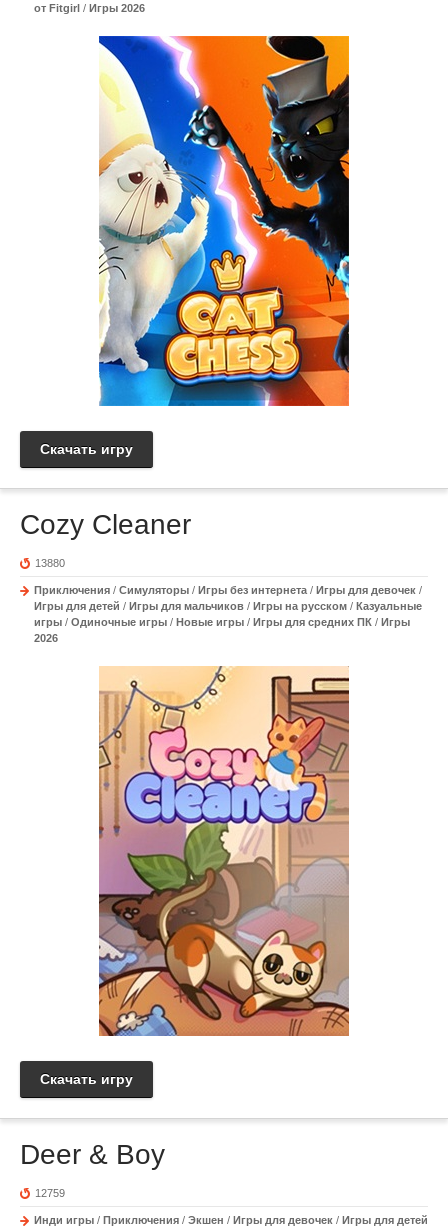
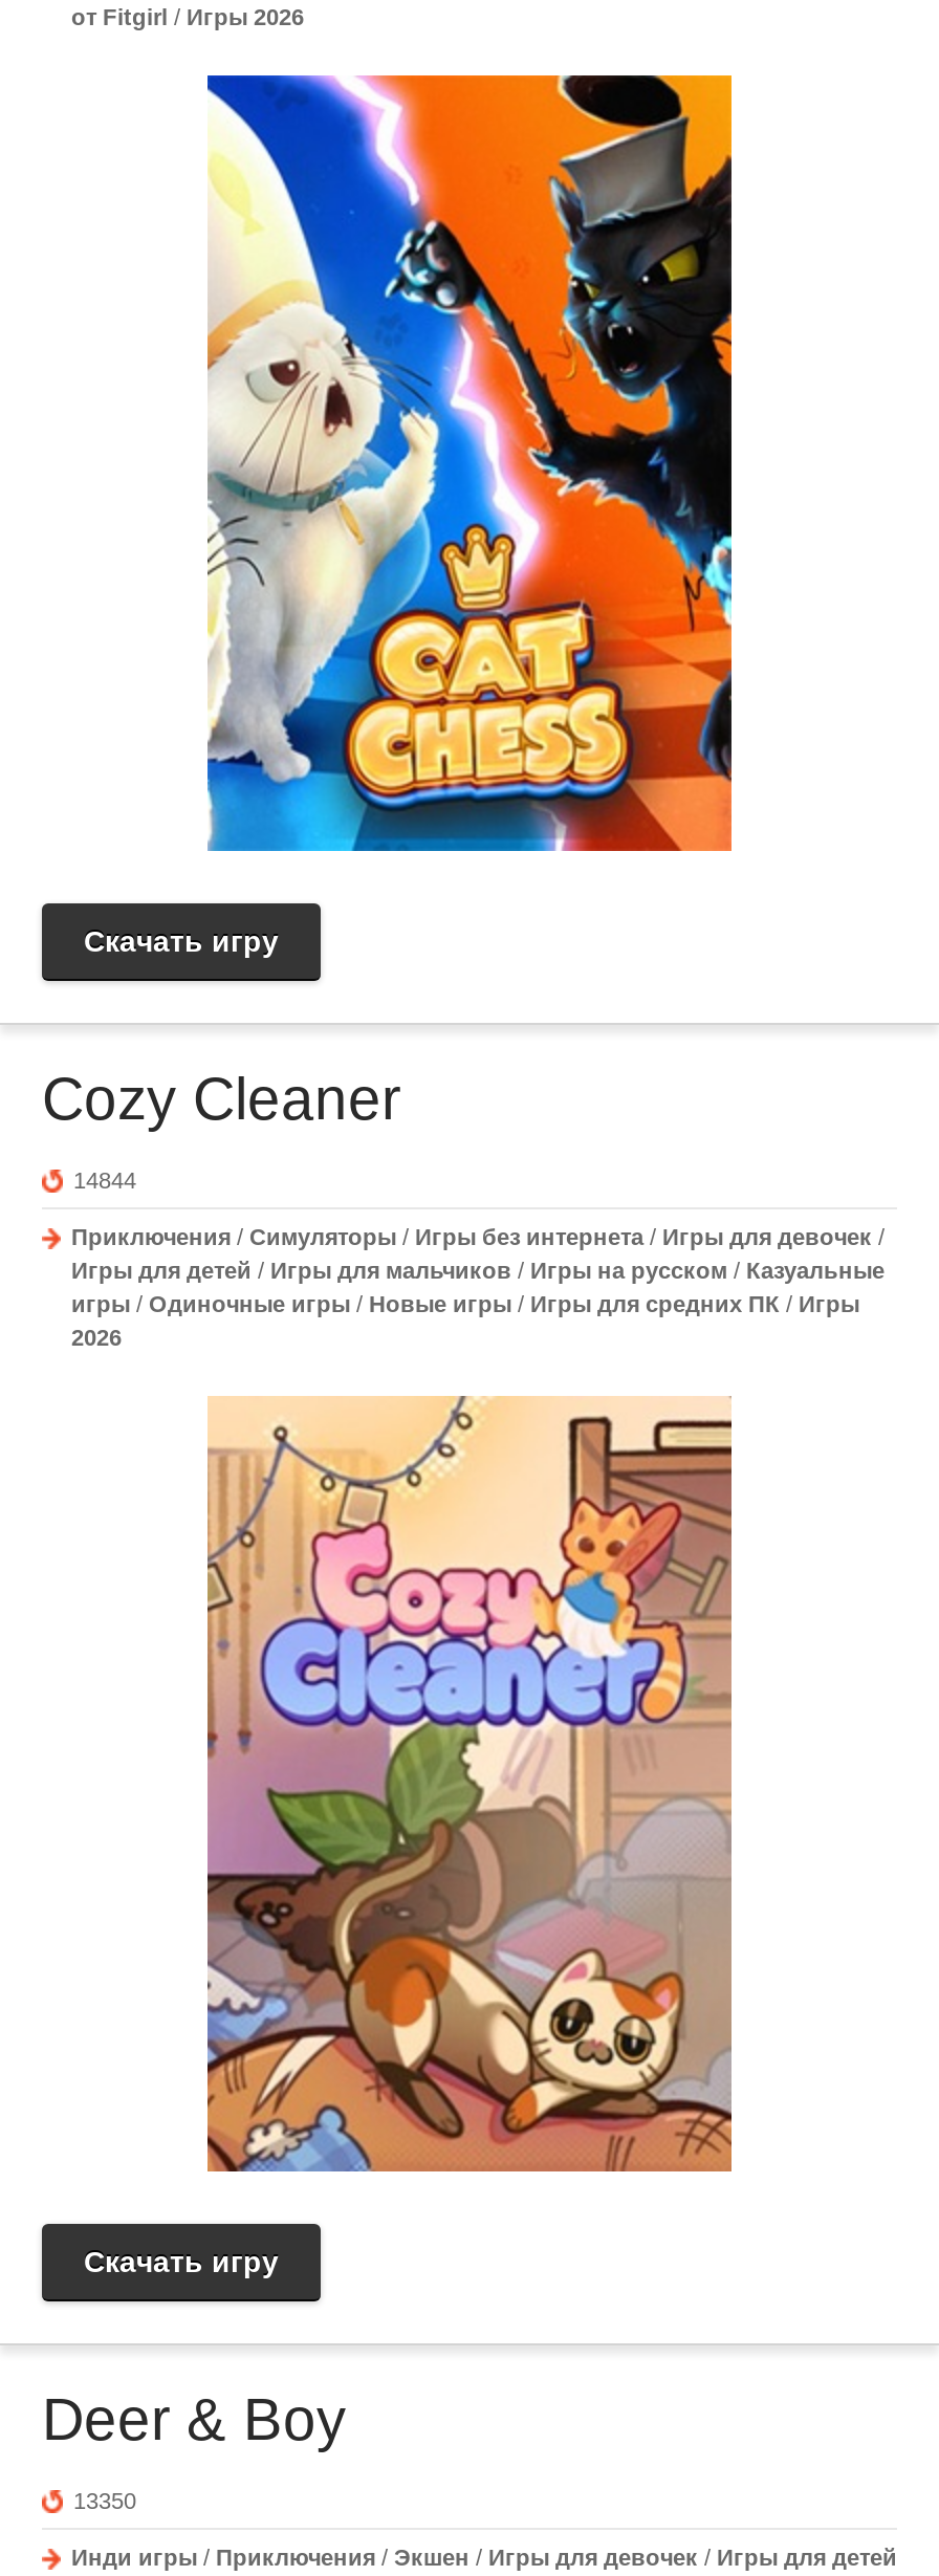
[35,557,65,569] 13880 -> [73,1167,136,1193] 14844
[35,1187,65,1199] 12759 -> [73,2488,136,2513] 13350

